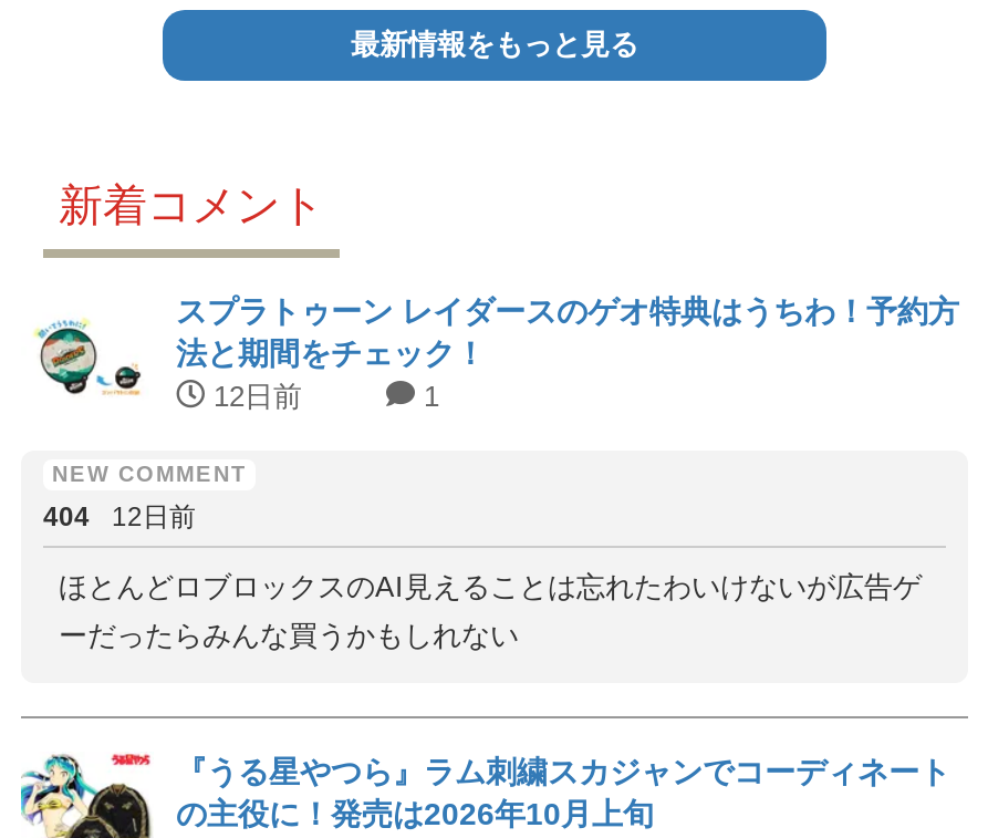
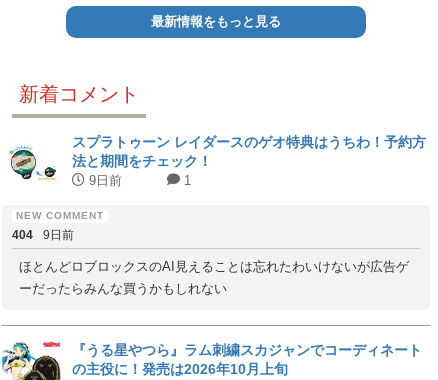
[205,380,302,413] 12日前 -> [85,173,122,188] 9日前
[43,502,196,533] 404 12日前 -> [12,228,74,242] 404 9日前

